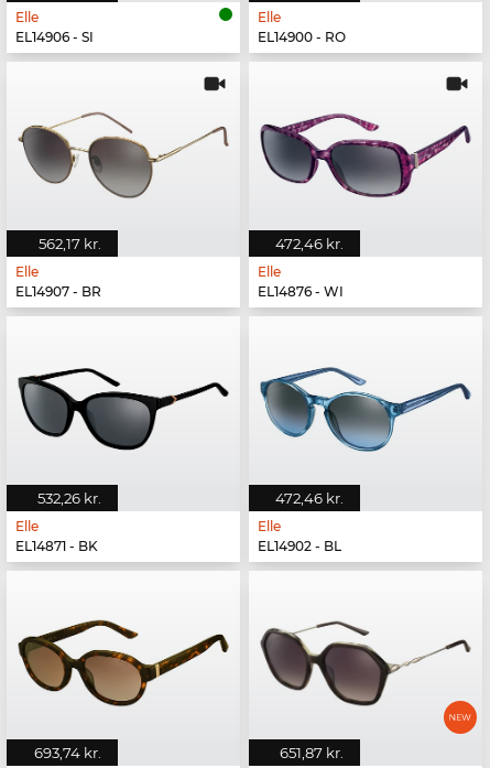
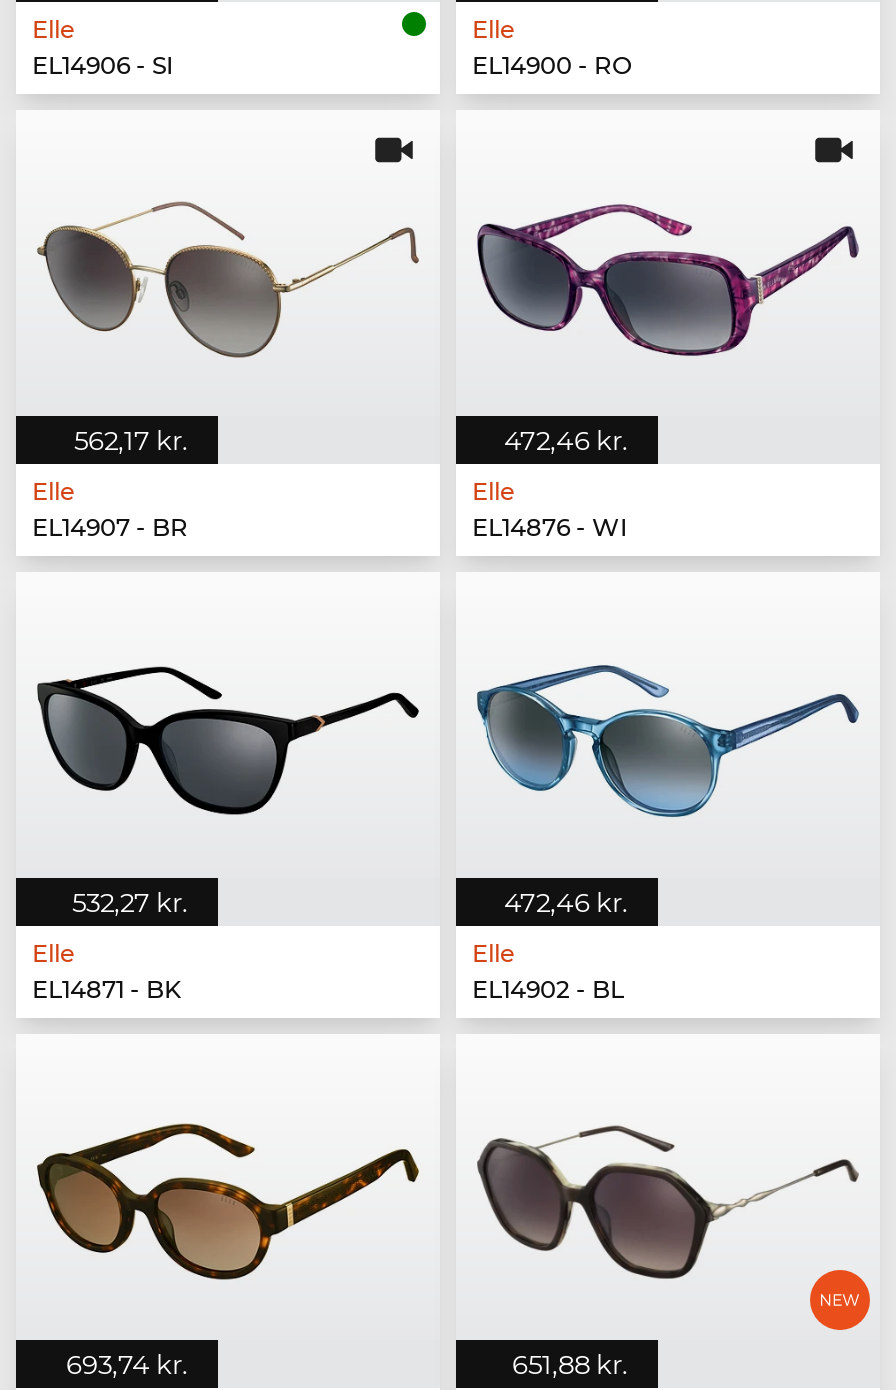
[37,489,101,507] 532,26 kr. -> [72,886,188,918] 532,27 kr.
[280,744,344,761] 651,87 kr. -> [512,1348,628,1380] 651,88 kr.

